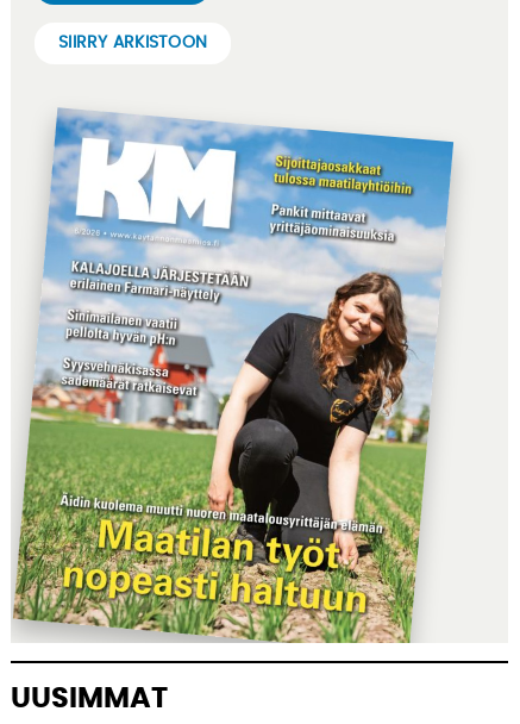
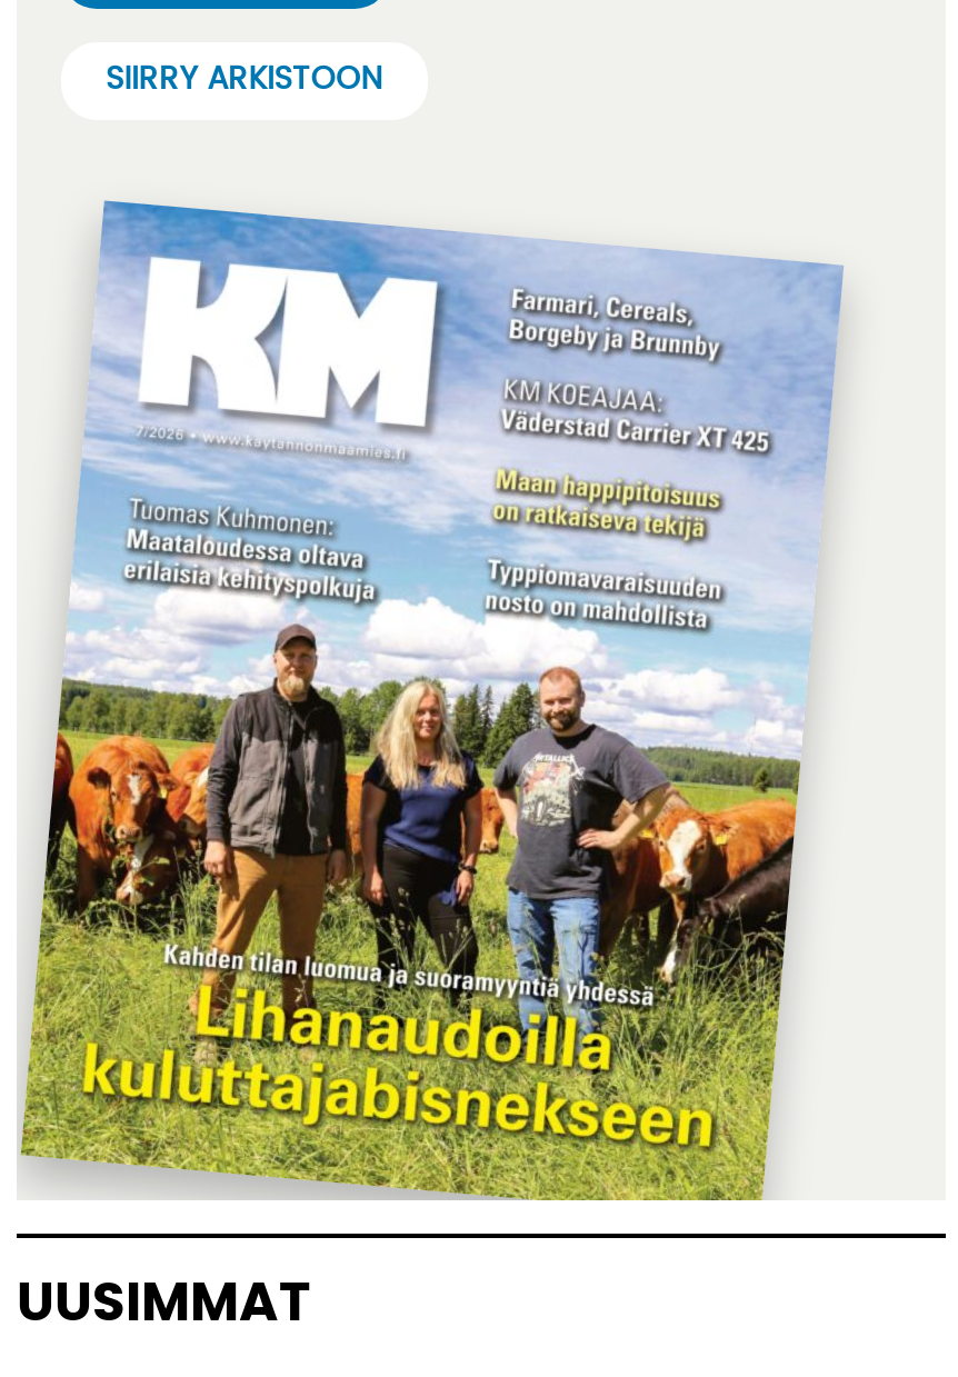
[14,110,453,643] [image] -> [23,202,841,1200] [image]

